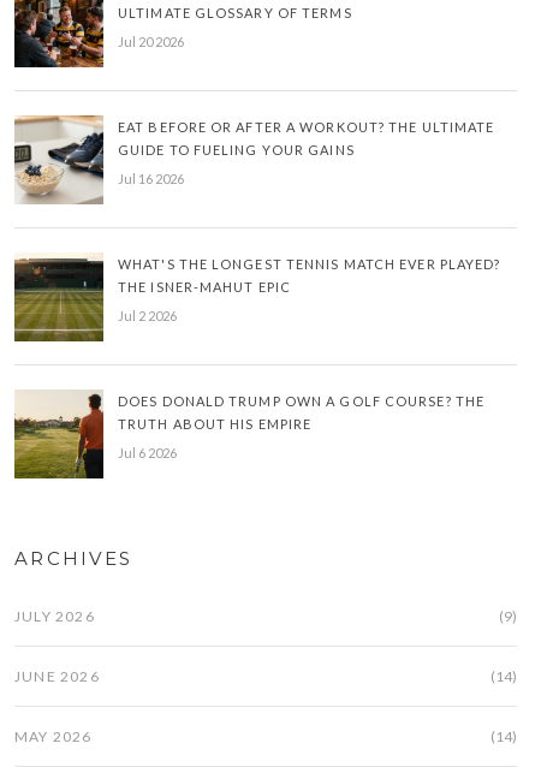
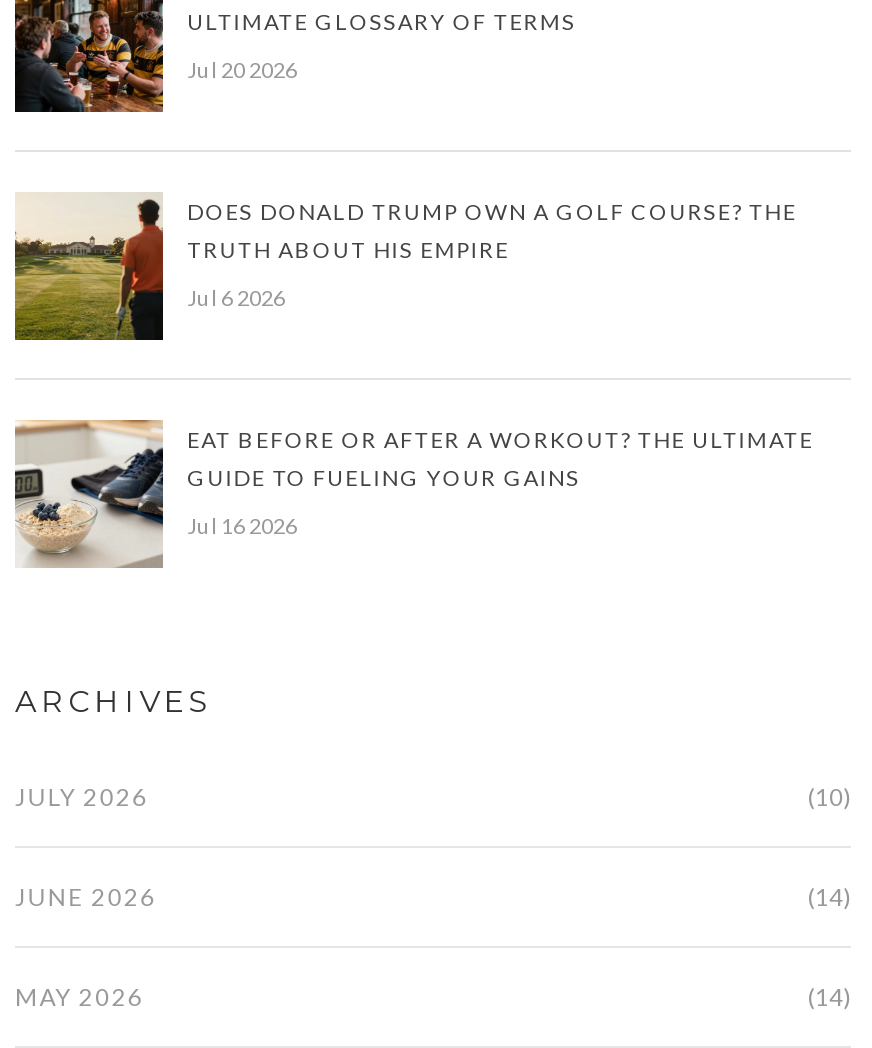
moved [13,114,494,206] -> [13,418,814,570]: [image] | EAT BEFORE OR AFTER A WORKOUT? THE ULTIMATE | GUIDE TO FUELING YOUR GAINS | Jul 16 2026
[13,256,501,341] [image] | WHAT'S THE LONGEST TENNIS MATCH EVER PLAYED? | THE ISNER-MAHUT EPIC | Jul 2 2026 -> none
moved [13,391,485,480] -> [13,194,797,340]: [image] | DOES DONALD TRUMP OWN A GOLF COURSE? THE | TRUTH ABOUT HIS EMPIRE | Jul 6 2026
[499,608,517,626] (9) -> [807,783,851,813] (10)

